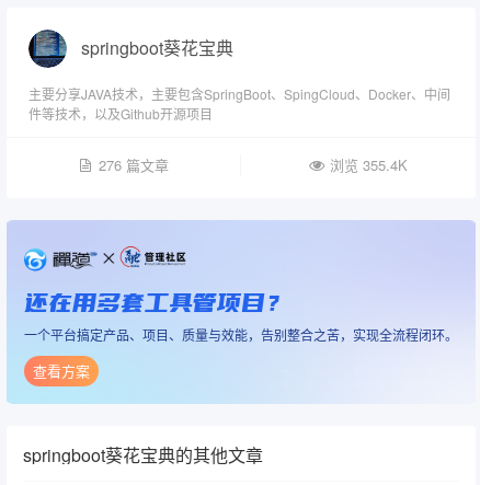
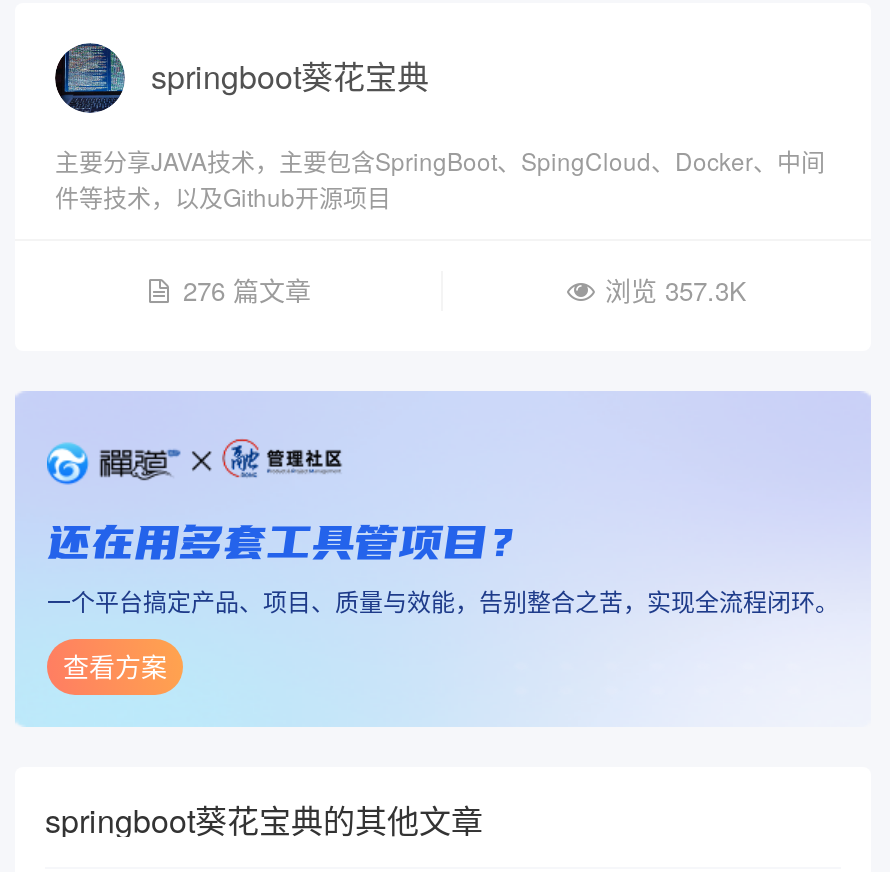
[330,154,408,175] 浏览 355.4K -> [605,270,747,308] 浏览 357.3K

